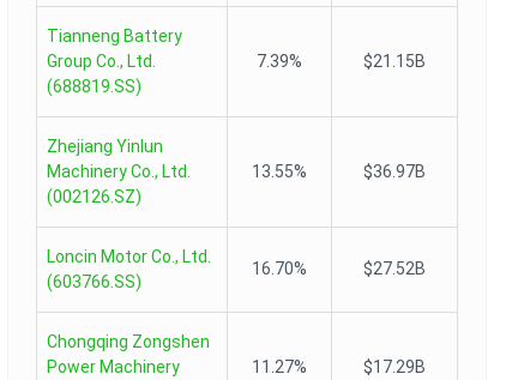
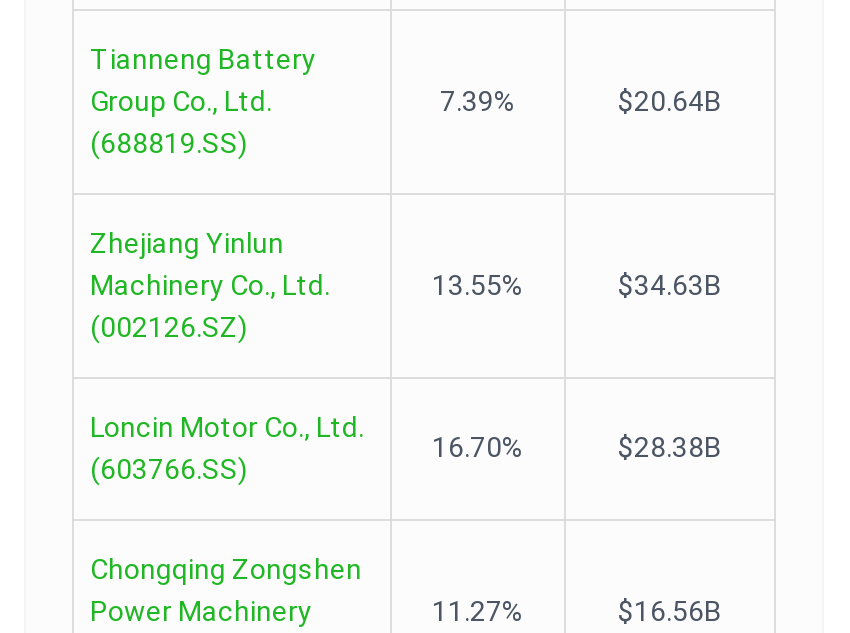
[363,52,426,71] $21.15B -> [618,85,722,117] $20.64B
[363,162,426,181] $36.97B -> [618,269,722,301] $34.63B
[363,259,426,278] $27.52B -> [618,431,722,463] $28.38B
[363,357,426,376] $17.29B -> [618,595,722,627] $16.56B

